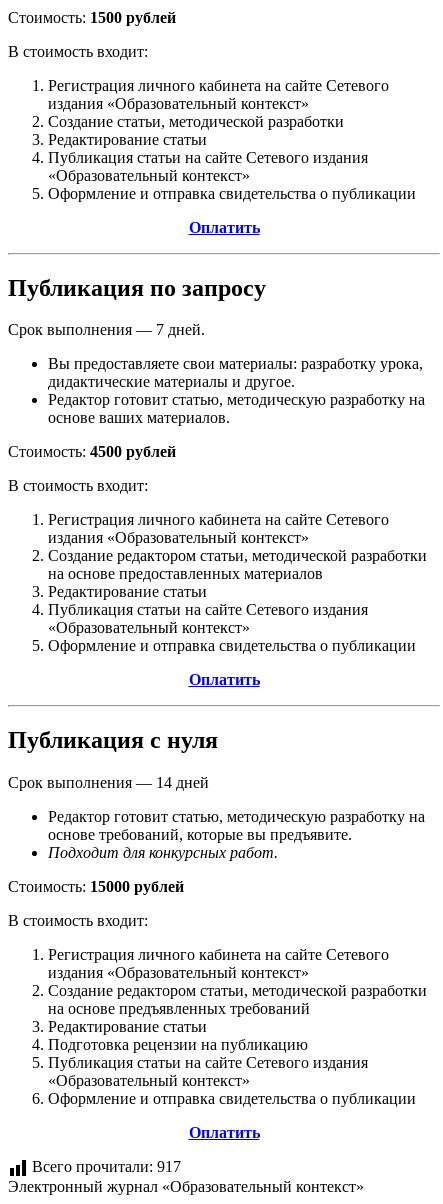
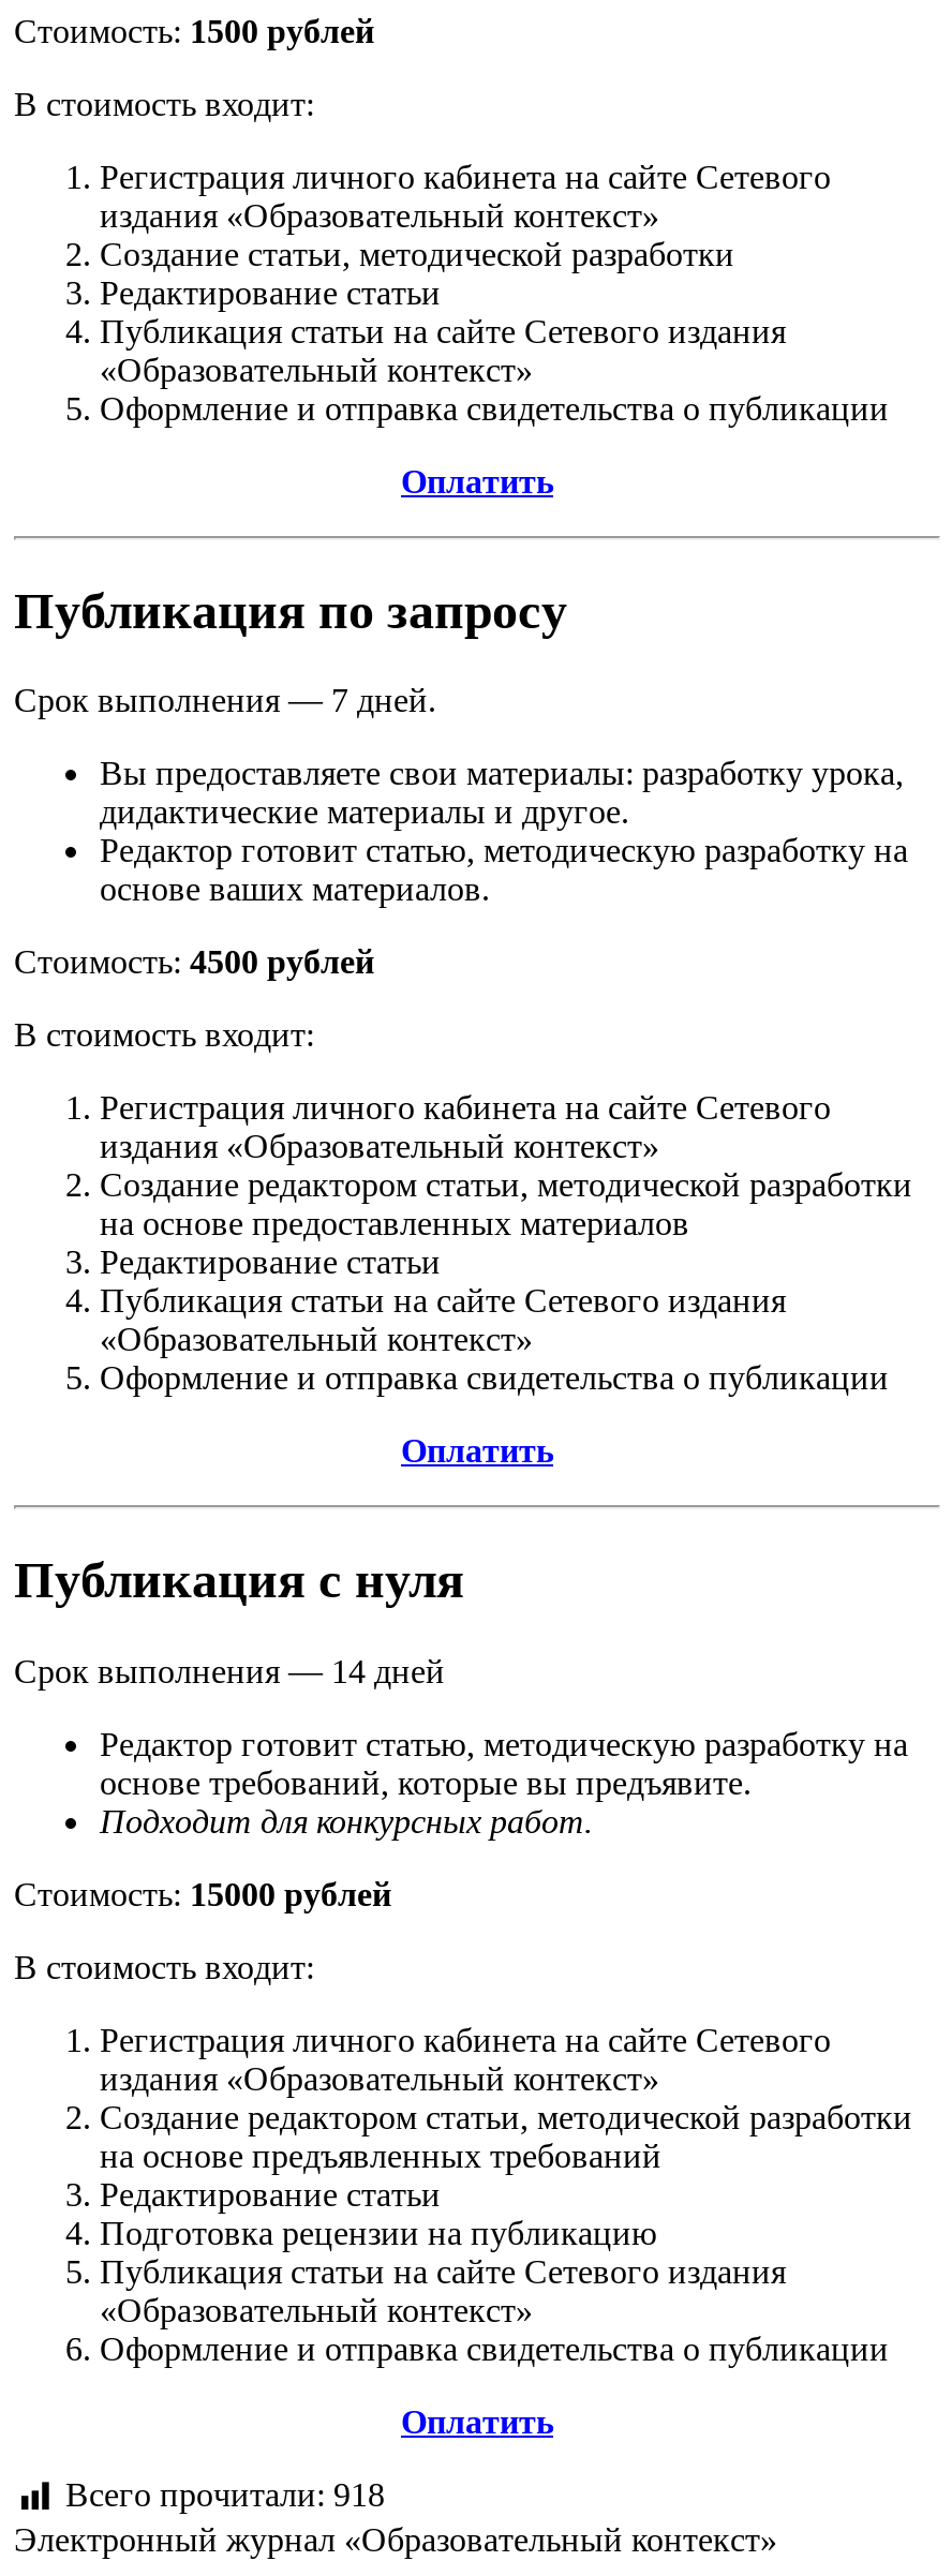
[32,1158,181,1175] Всего прочитали: 917 -> [65,2477,385,2513] Всего прочитали: 918

